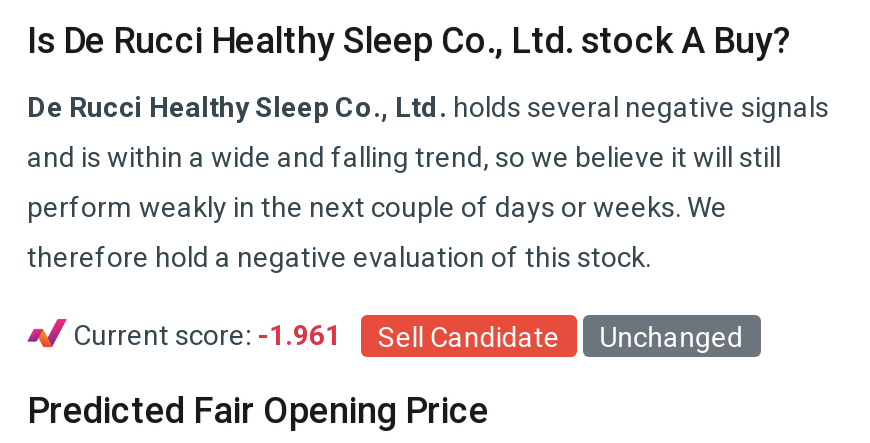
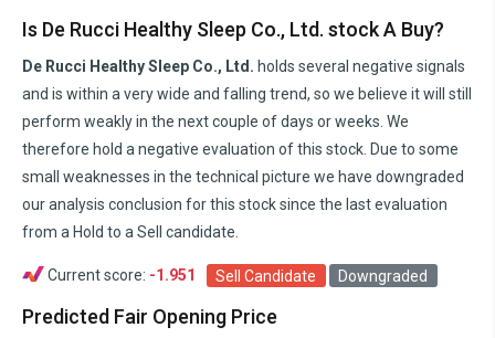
[27,142,781,174] and is within a wide and falling trend, so we believe it will still -> [22,85,472,103] and is within a very wide and falling trend, so we believe it will still
[27,242,651,352] therefore hold a negative evaluation of this stock. | Current score: -1.961 -> [22,141,464,284] therefore hold a negative evaluation of this stock. Due to some | small weaknesses in the technical picture we have downgraded | our analysis conclusion for this stock since the last evaluation | from a Hold to a Sell candidate. | Current score: -1.951
[599,321,743,353] Unchanged -> [338,267,428,285] Downgraded

